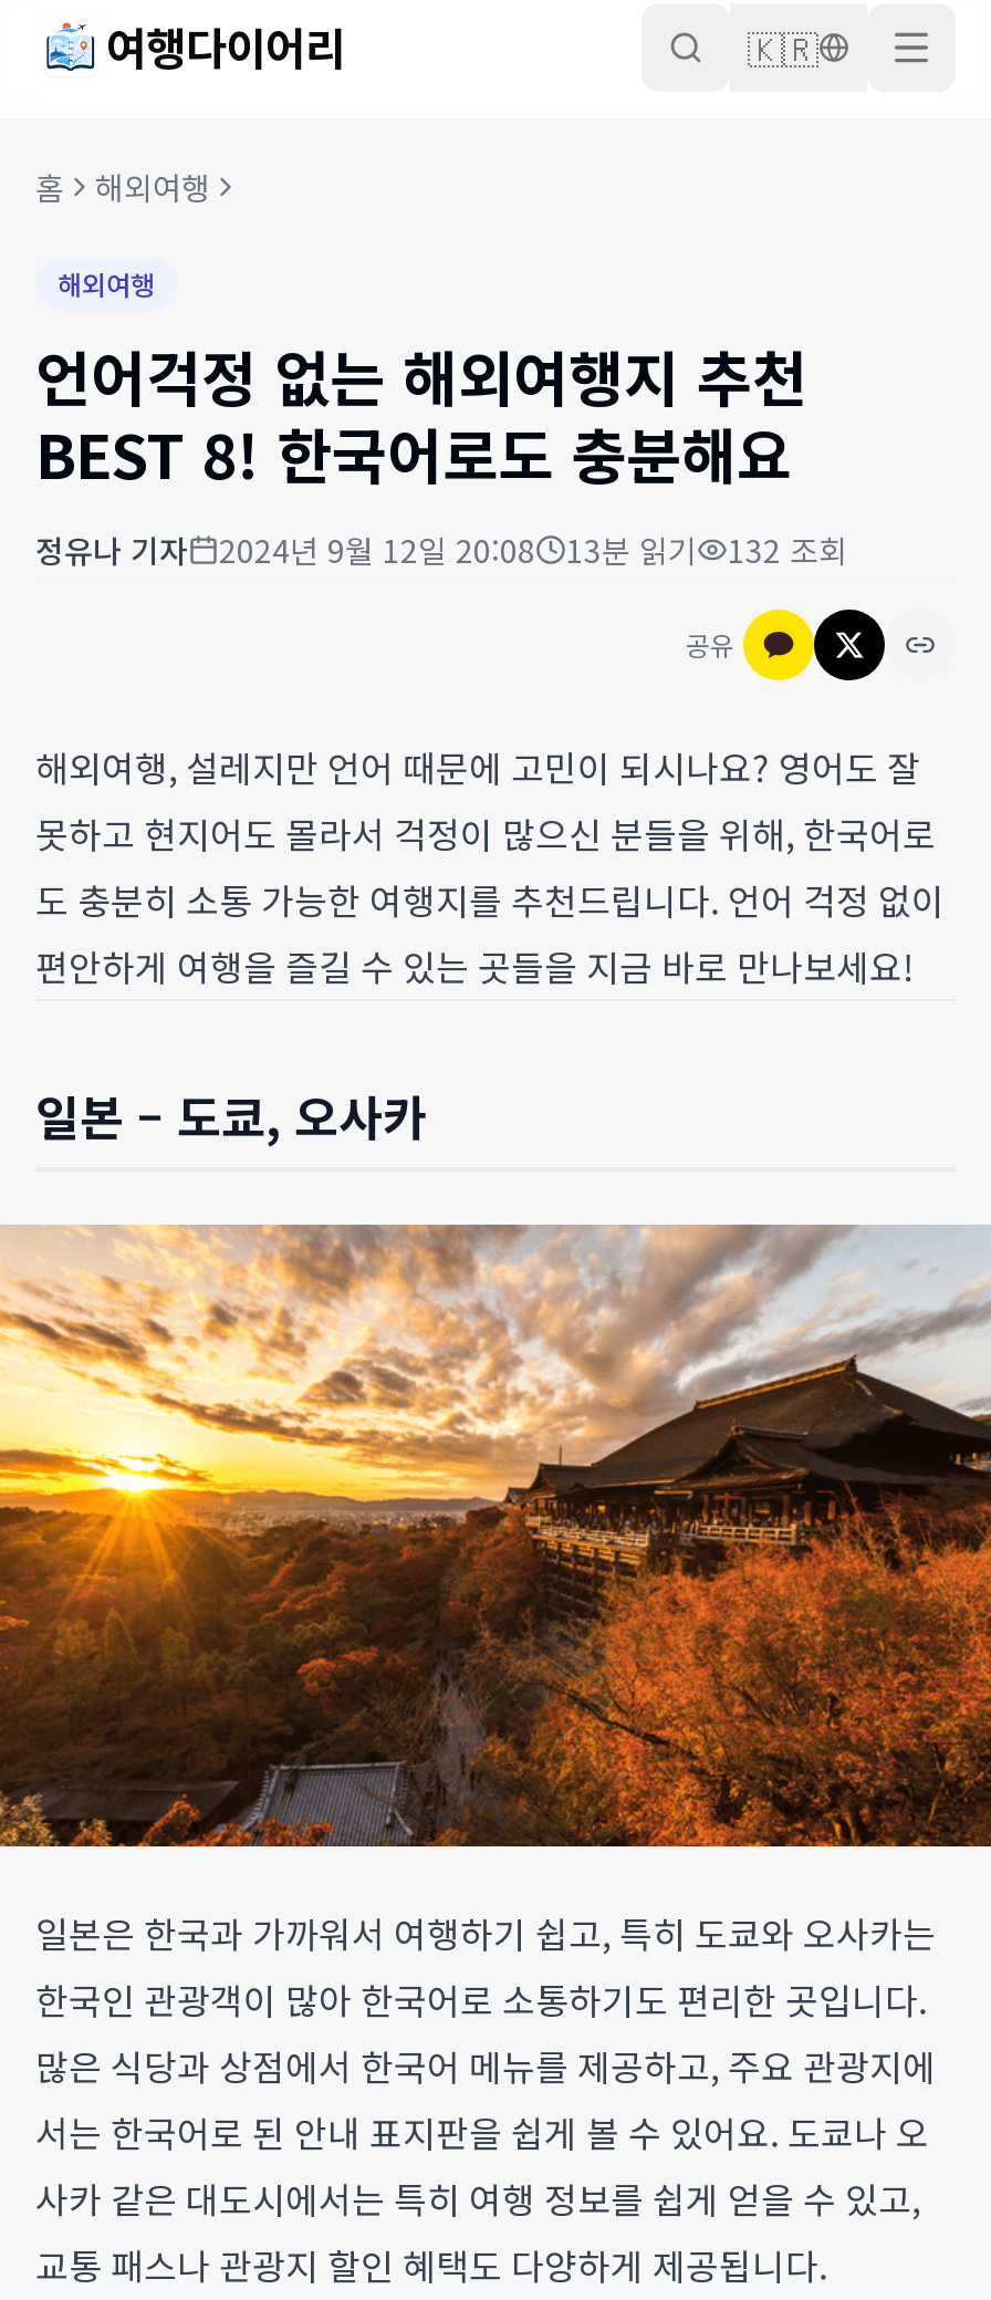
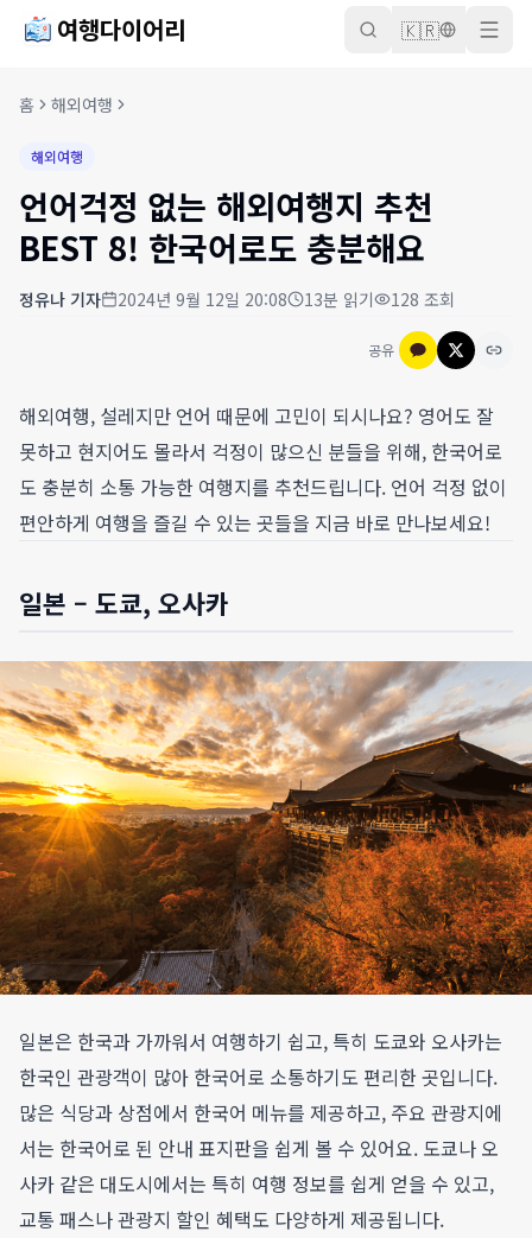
[728,528,847,572] 132 조회 -> [391,287,455,311] 128 조회

